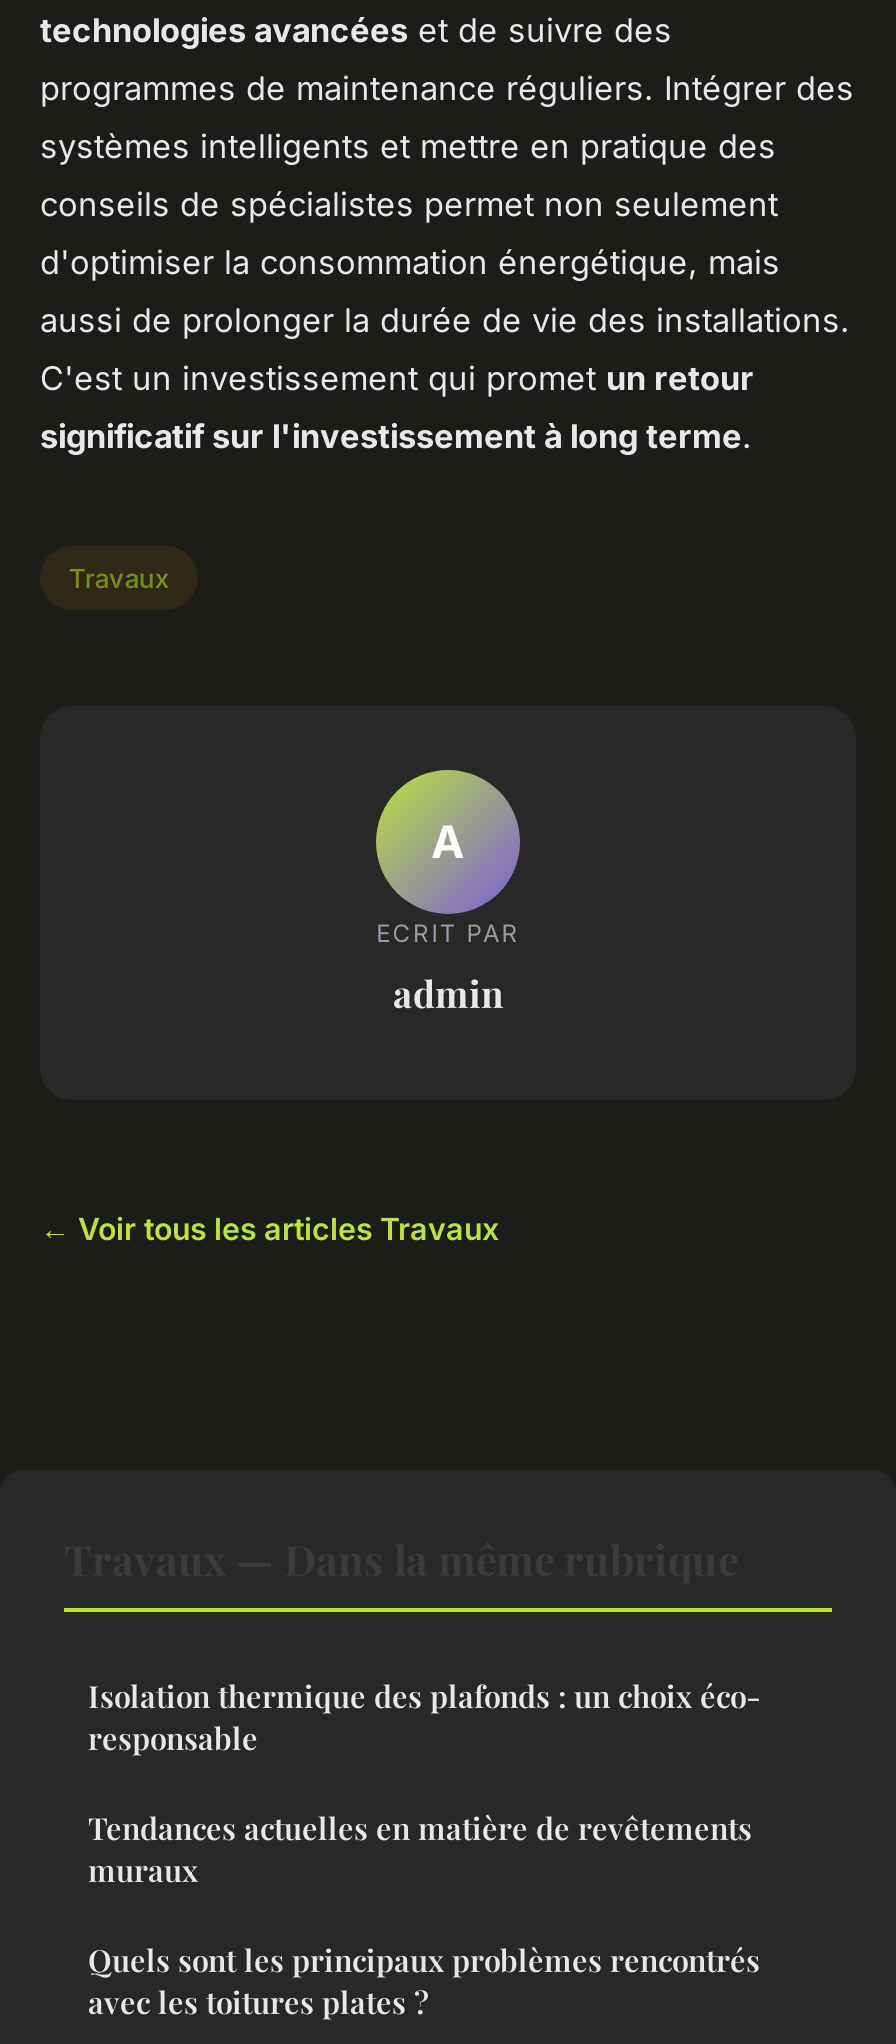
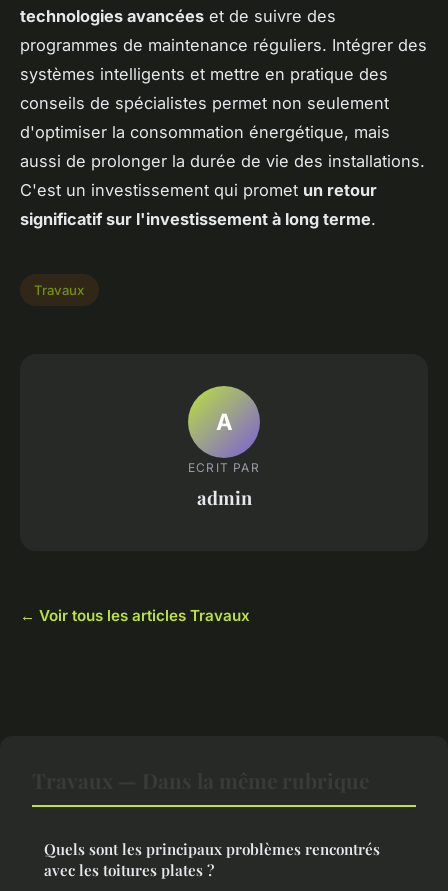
[88,1676,760,1890] Isolation thermique des plafonds : un choix éco- | responsable | Tendances actuelles en matière de revêtements | muraux -> none

